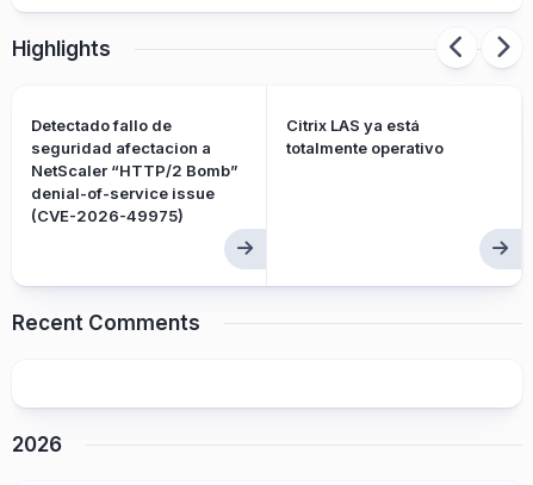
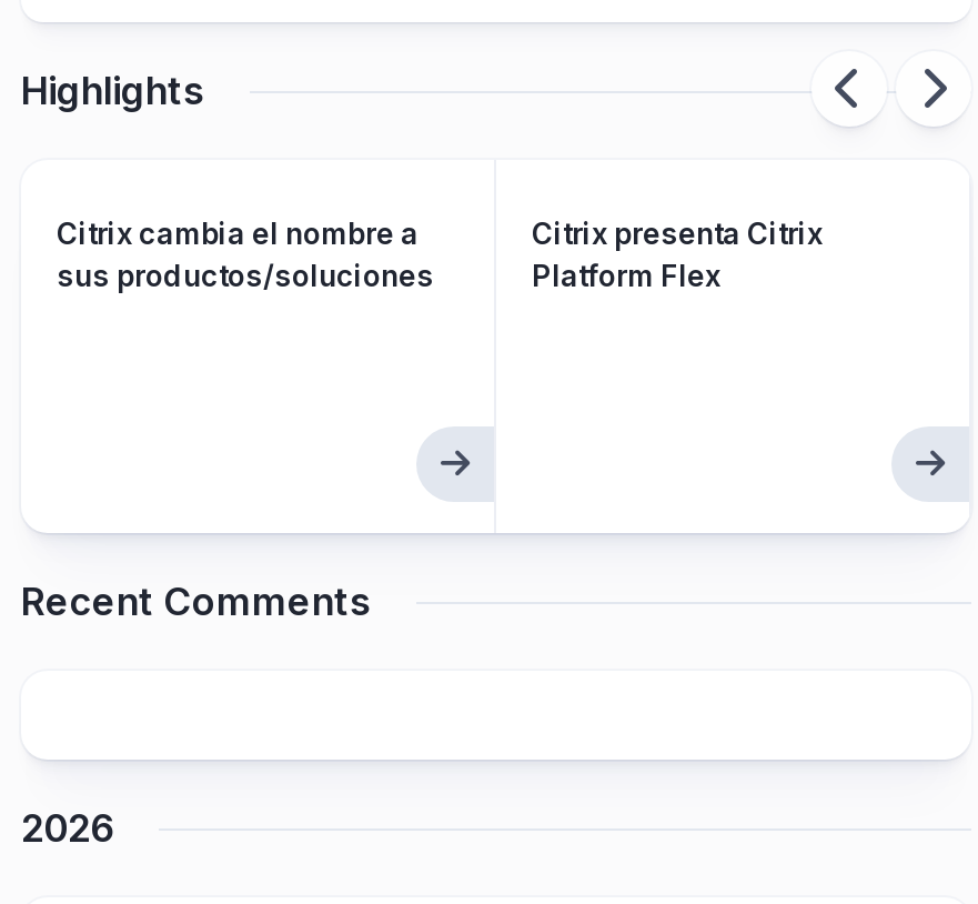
[31,116,238,226] Detectado fallo de | seguridad afectacion a | NetScaler “HTTP/2 Bomb” | denial-of-service issue | (CVE-2026-49975) -> [57,216,434,294] Citrix cambia el nombre a | sus productos/soluciones
[286,116,444,158] Citrix LAS ya está | totalmente operativo -> [532,216,823,294] Citrix presenta Citrix | Platform Flex

